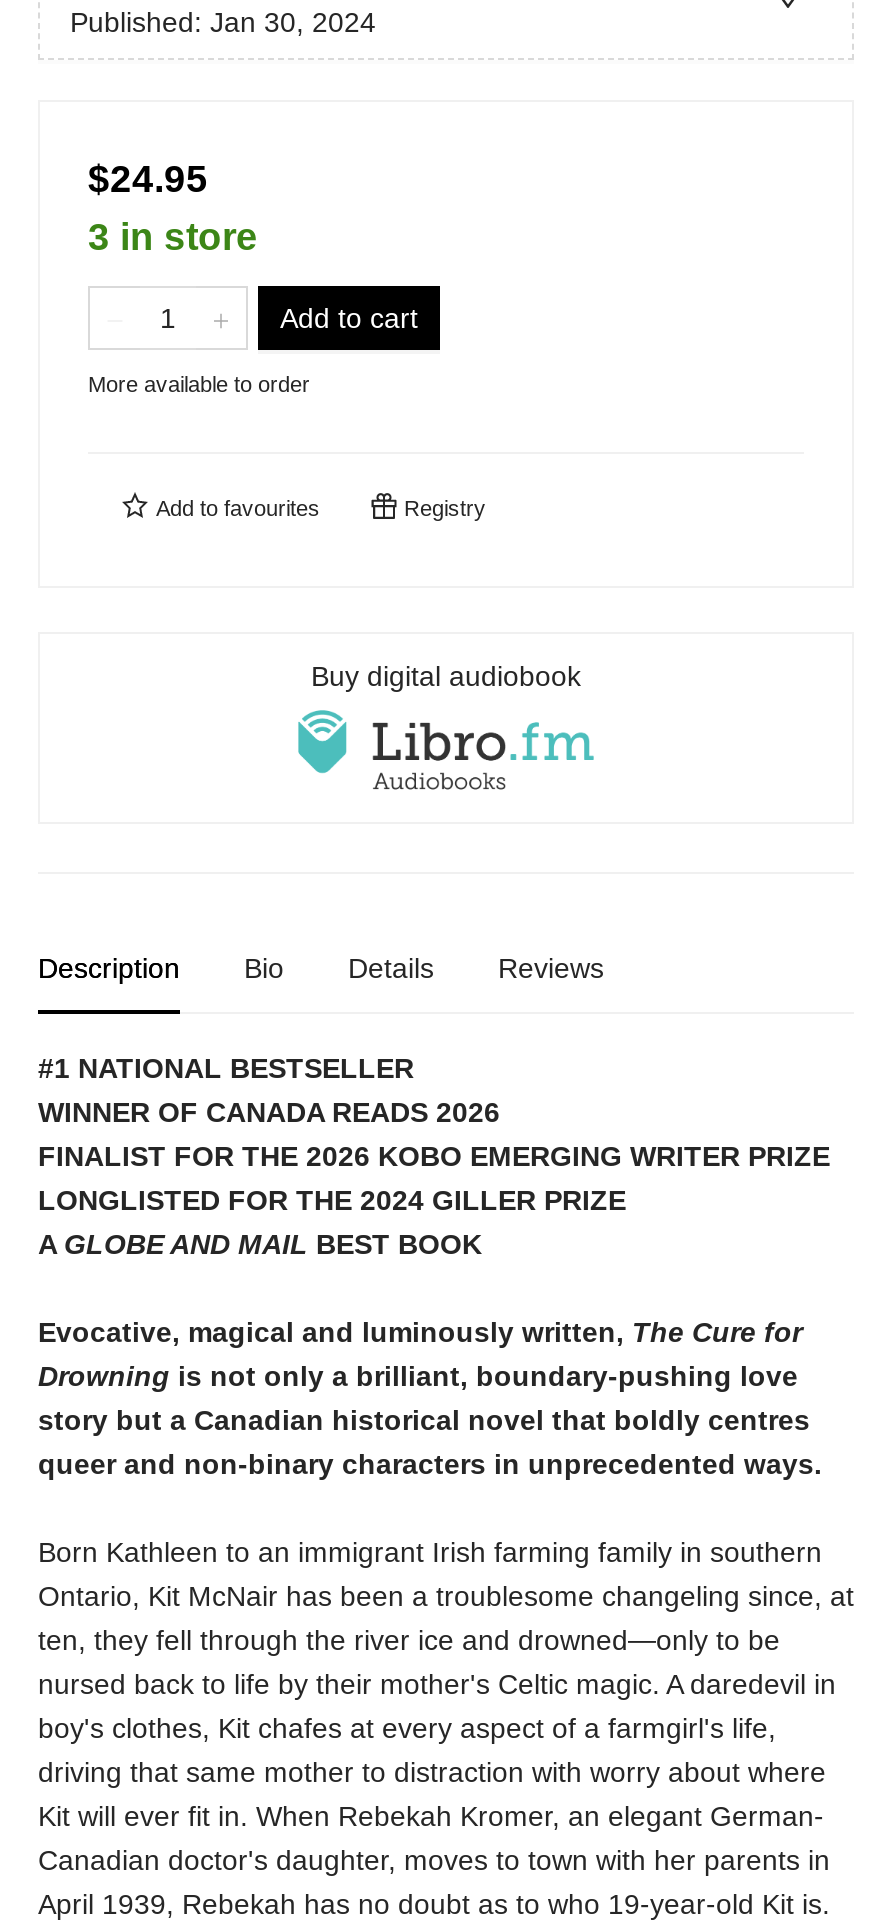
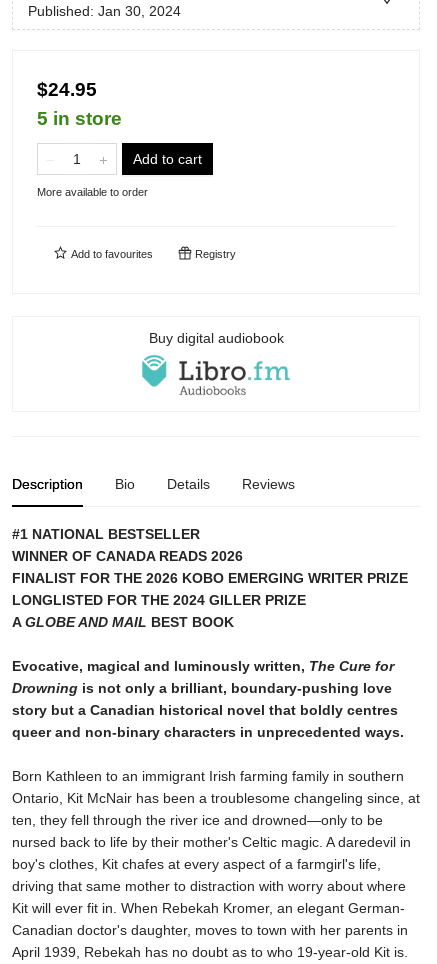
[88,216,258,258] 3 in store -> [37,108,122,129] 5 in store

